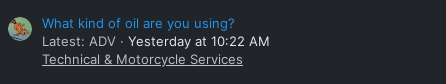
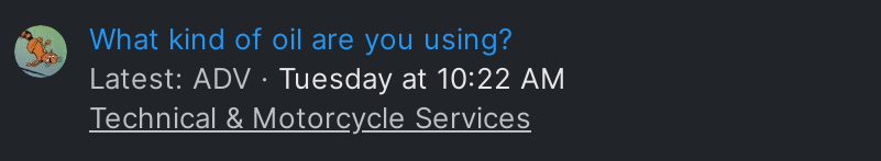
[128,33,270,49] Yesterday at 10:22 AM -> [278,61,566,96] Tuesday at 10:22 AM

